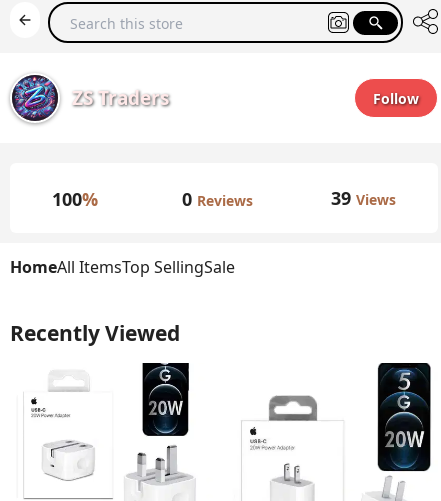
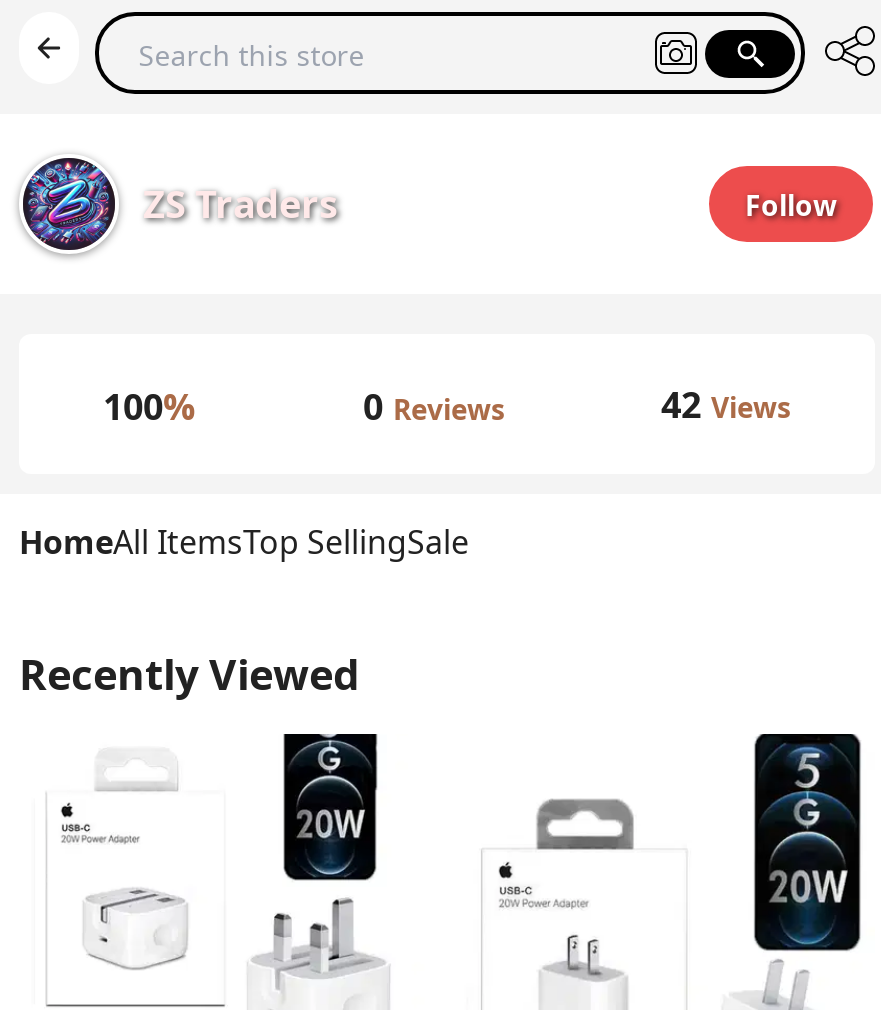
[331,186,396,210] 39 Views -> [661,380,791,428] 42 Views

